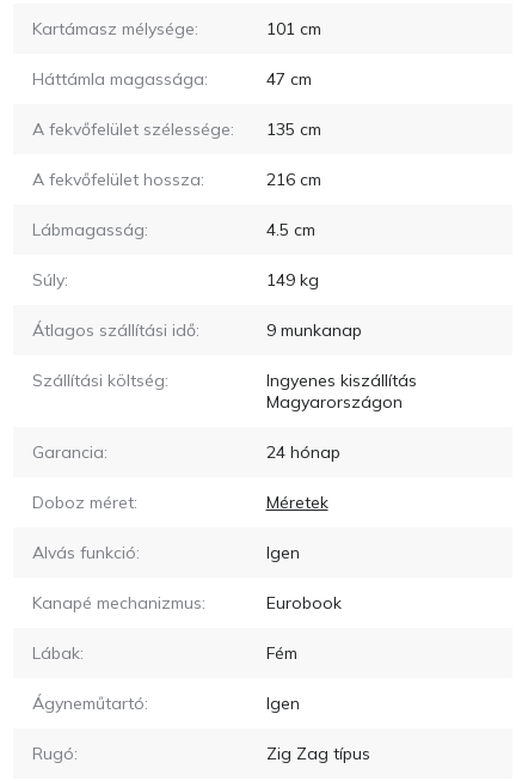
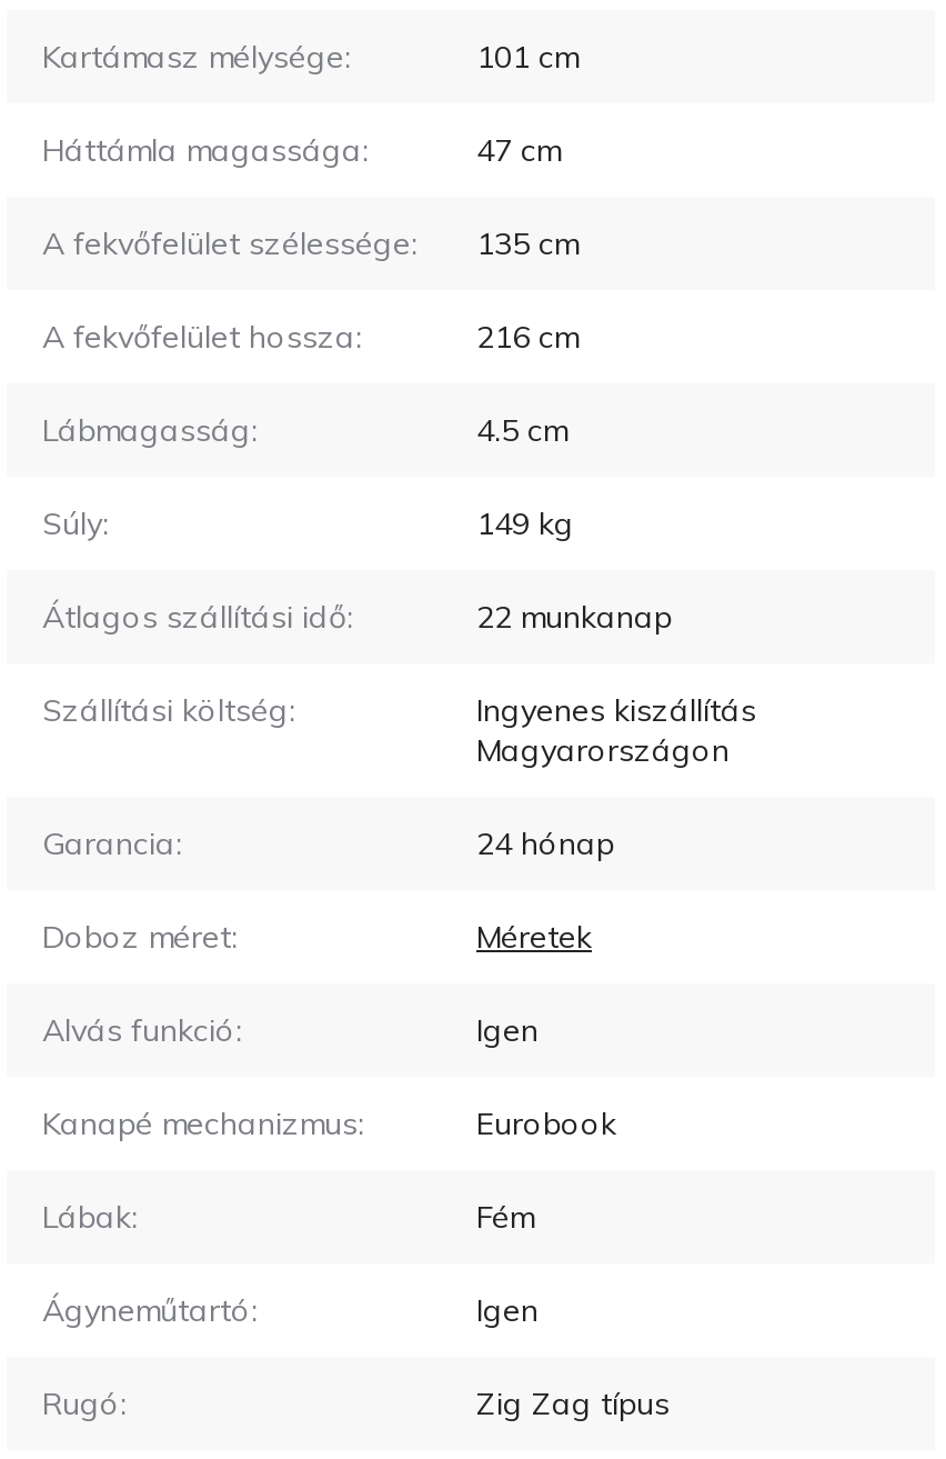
[266,320,361,341] 9 munkanap -> [476,598,672,638] 22 munkanap

